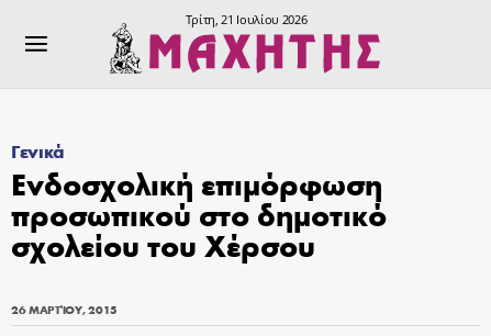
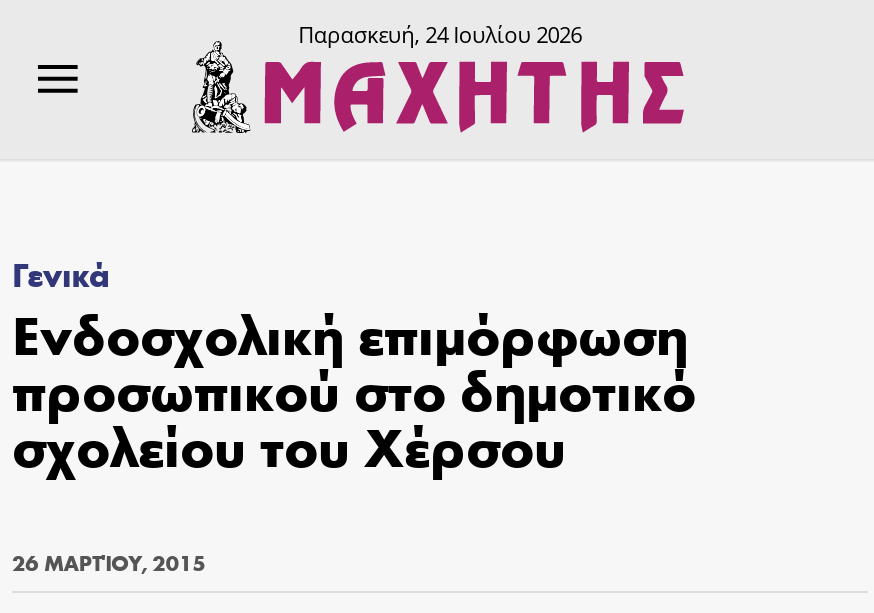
[185,11,307,27] Τρίτη, 21 Ιουλίου 2026 -> [298,19,582,49] Παρασκευή, 24 Ιουλίου 2026

